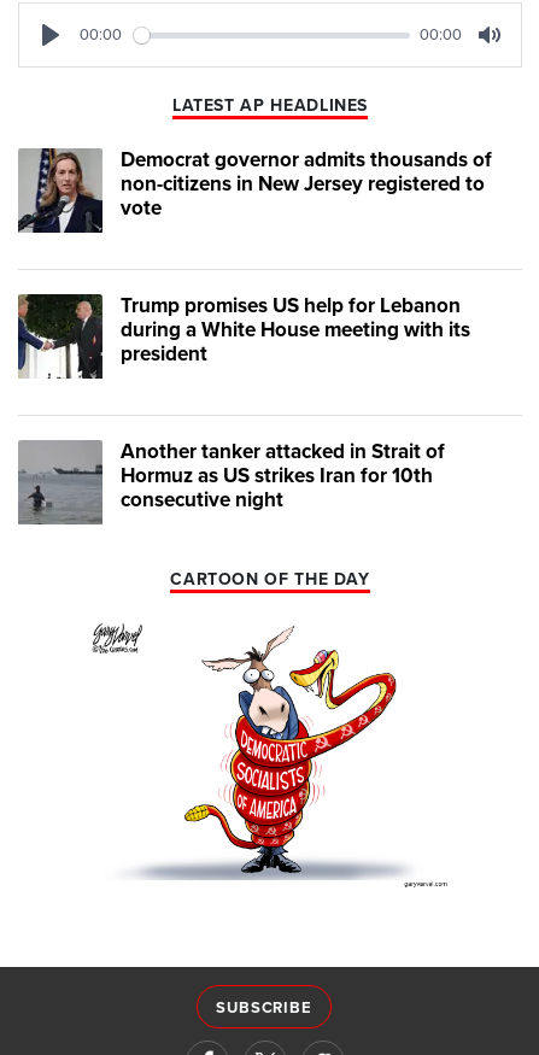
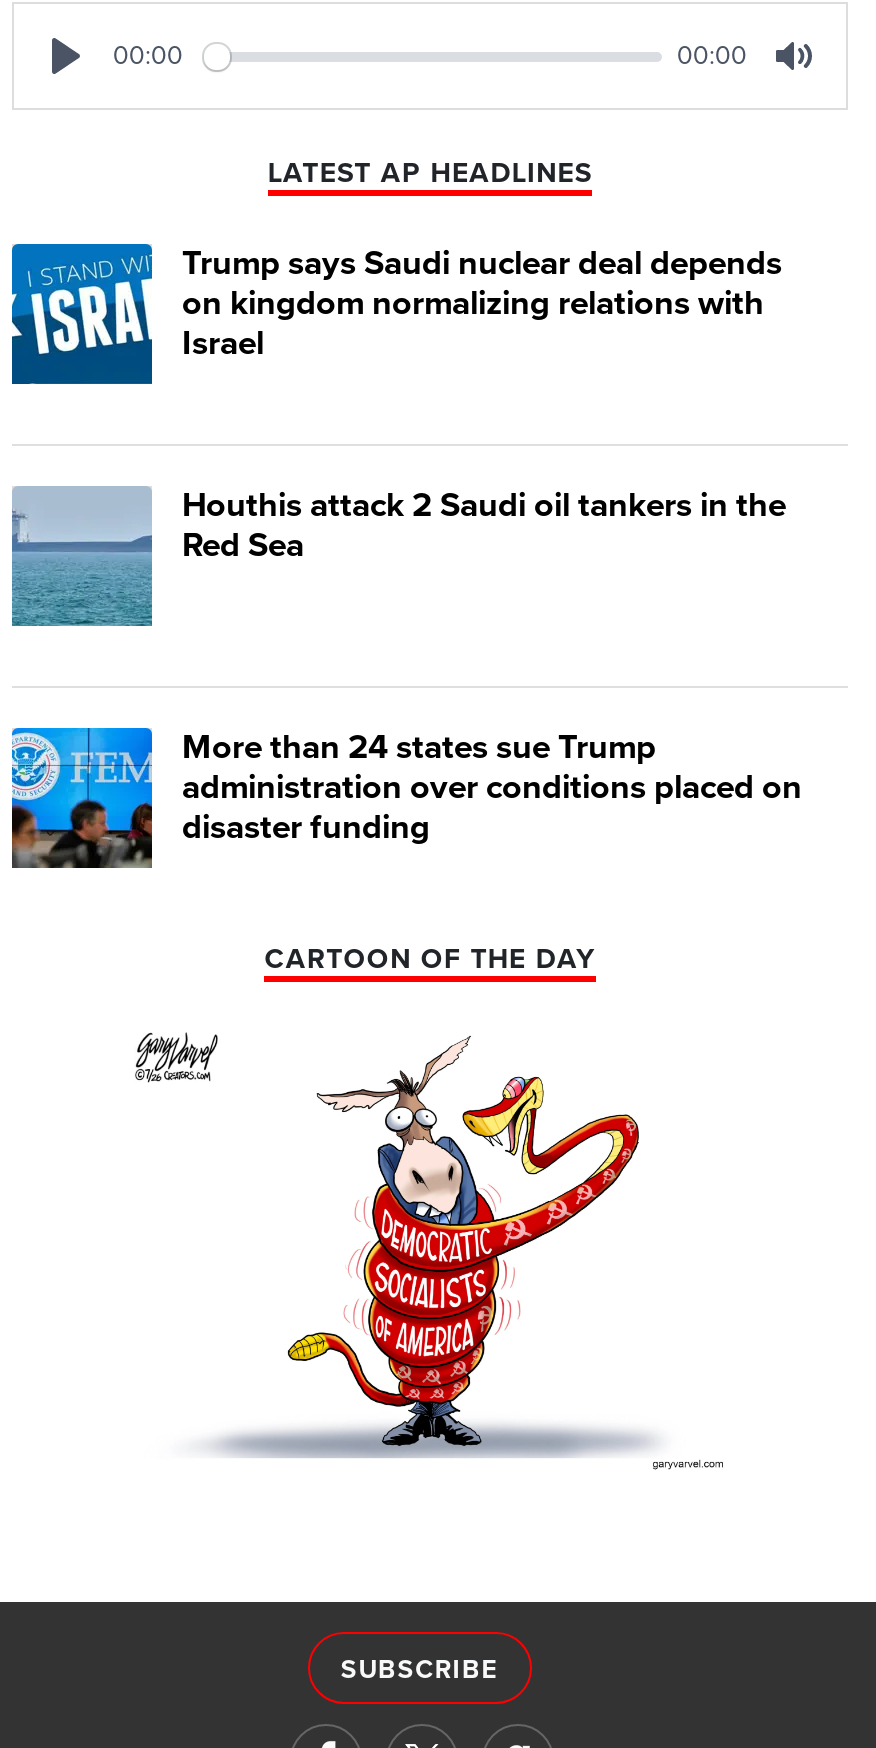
[18,147,492,234] [image] | Democrat governor admits thousands of | non-citizens in New Jersey registered to | vote -> [10,242,782,386] [image] | Trump says Saudi nuclear deal depends | on kingdom normalizing relations with | Israel
[17,293,470,380] [image] | Trump promises US help for Lebanon | during a White House meeting with its | president -> [10,484,786,628] [image] | Houthis attack 2 Saudi oil tankers in the | Red Sea
[17,439,445,524] [image] | Another tanker attacked in Strait of | Hormuz as US strikes Iran for 10th | consecutive night -> [10,726,802,868] [image] | More than 24 states sue Trump | administration over conditions placed on | disaster funding

